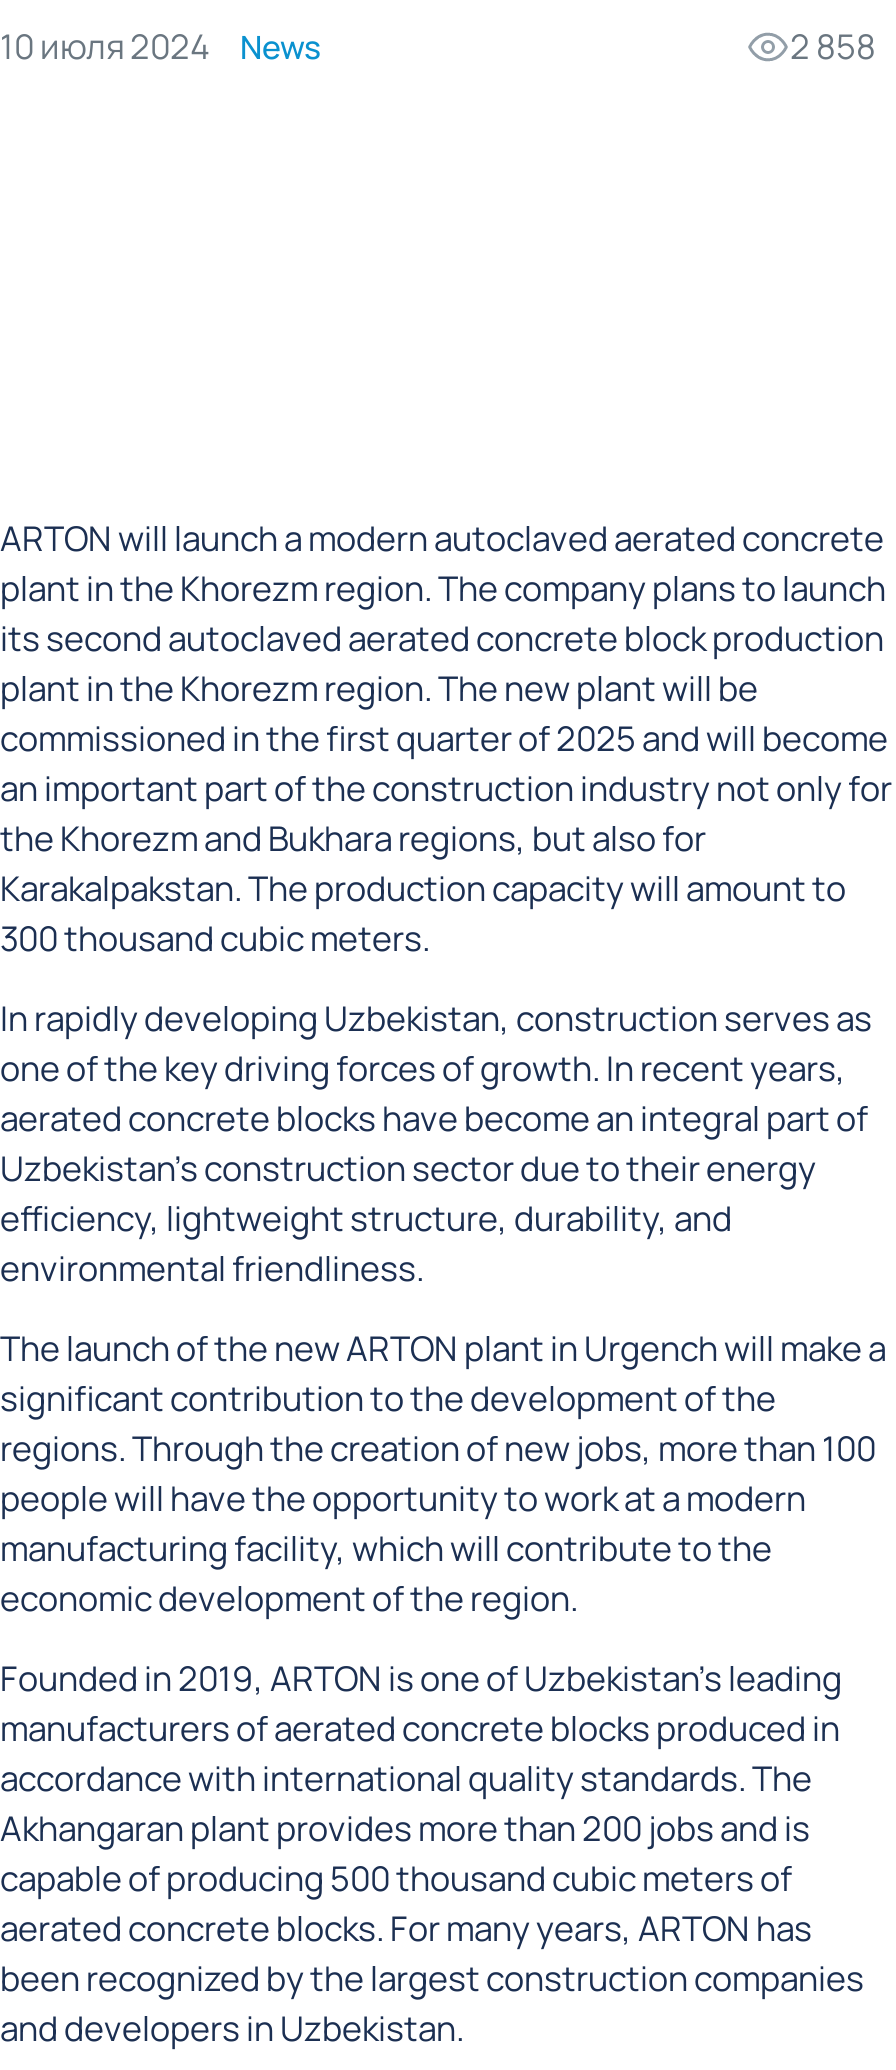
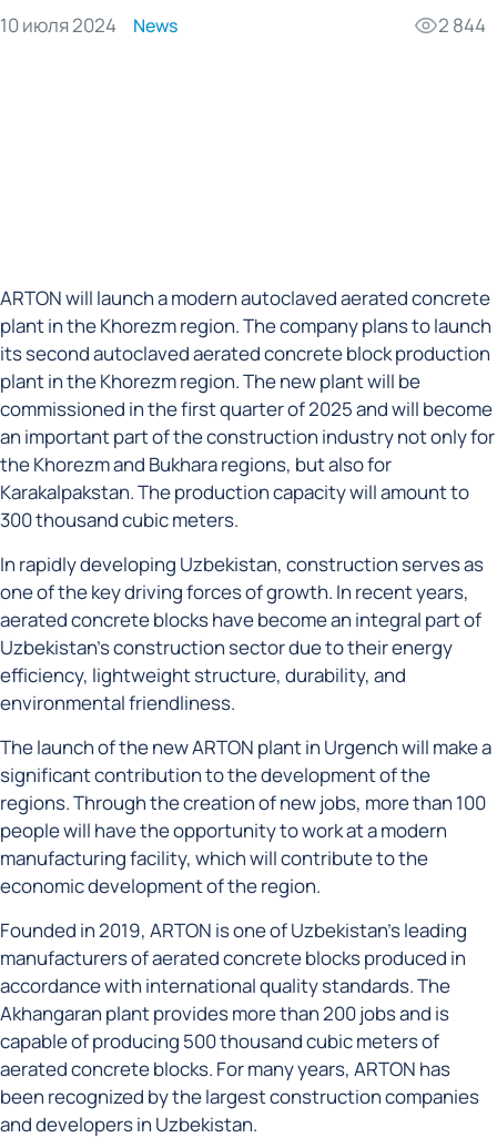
[790,23,876,69] 2 858 -> [438,12,486,38] 2 844

